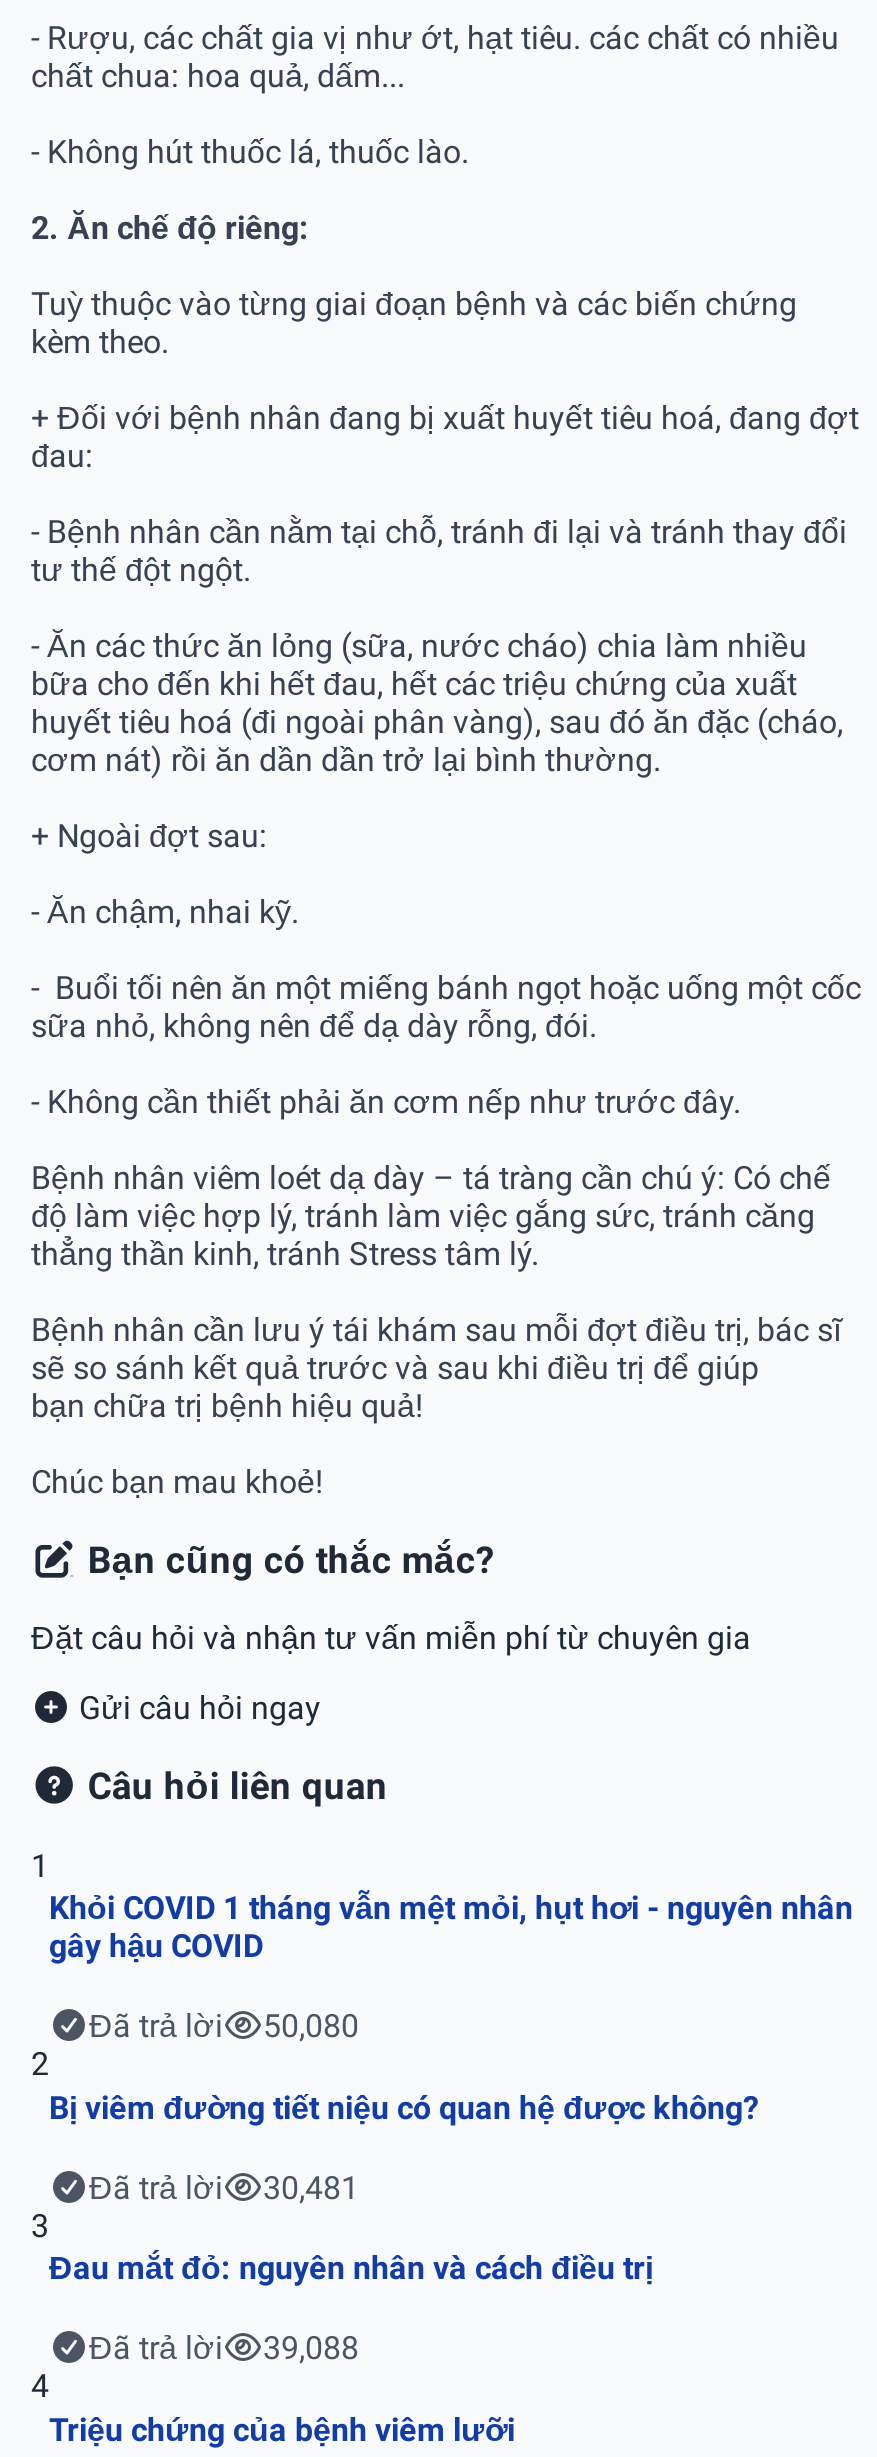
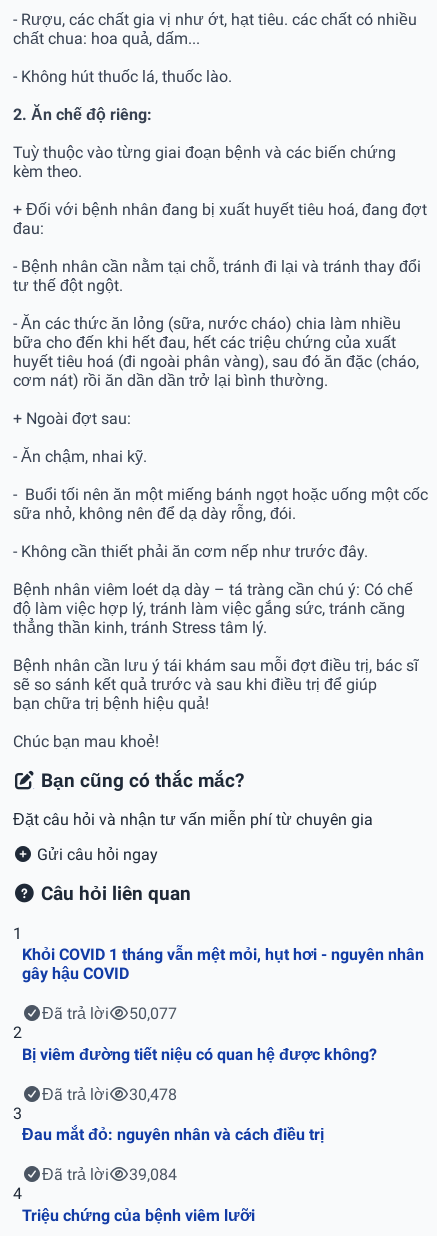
[89,2008,359,2046] Đã trả lời 50,080 -> [42,1004,177,1023] Đã trả lời 50,077
[89,2169,359,2207] Đã trả lời 30,481 -> [42,1085,177,1104] Đã trả lời 30,478
[89,2330,359,2368] Đã trả lời 39,088 -> [42,1165,177,1184] Đã trả lời 39,084

